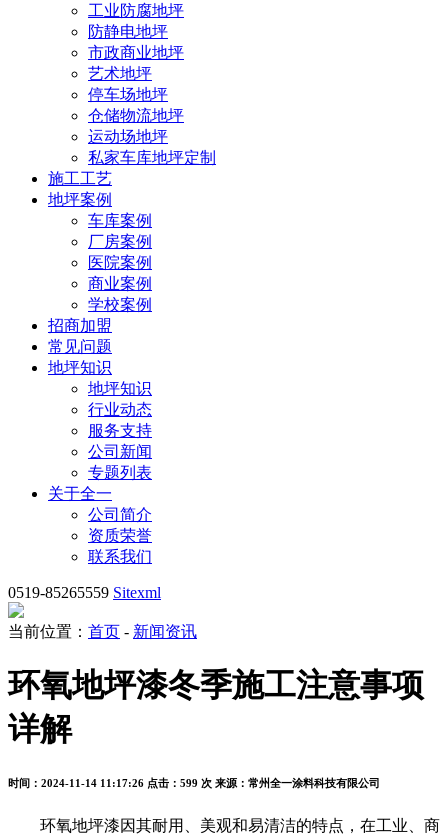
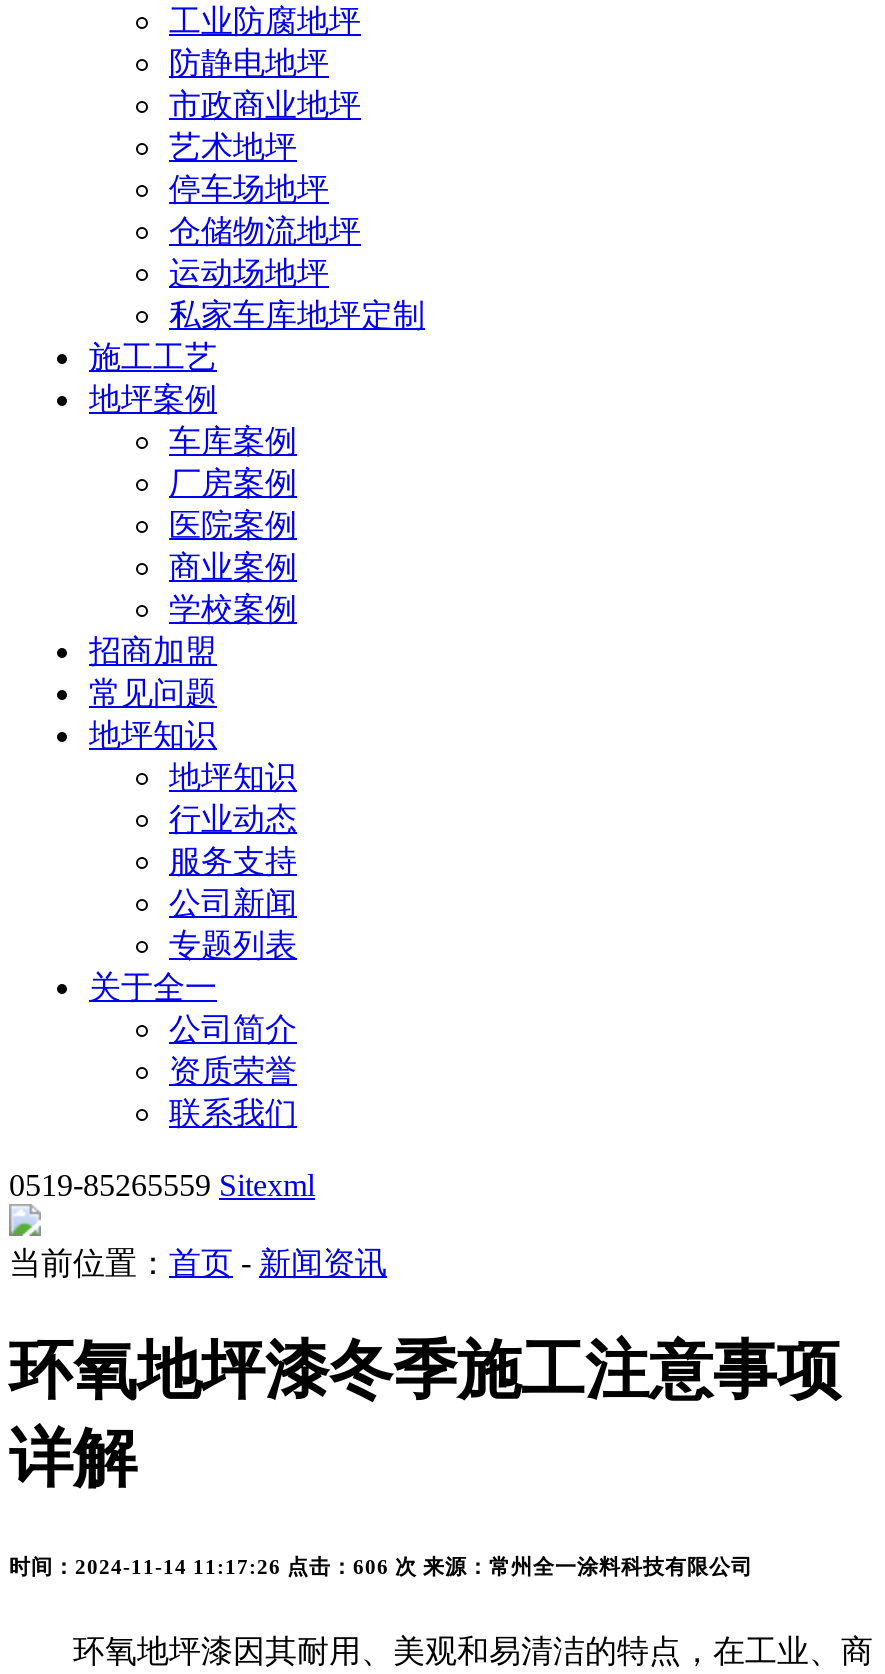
[8,777,380,789] 时间：2024-11-14 11:17:26 点击：599 次 来源：常州全一涂料科技有限公司 -> [9,1555,753,1579] 时间：2024-11-14 11:17:26 点击：606 次 来源：常州全一涂料科技有限公司

